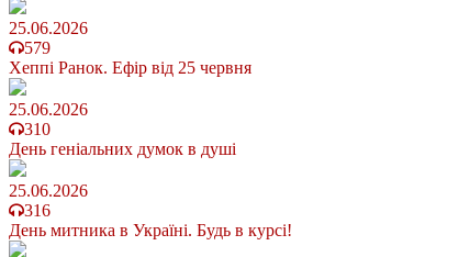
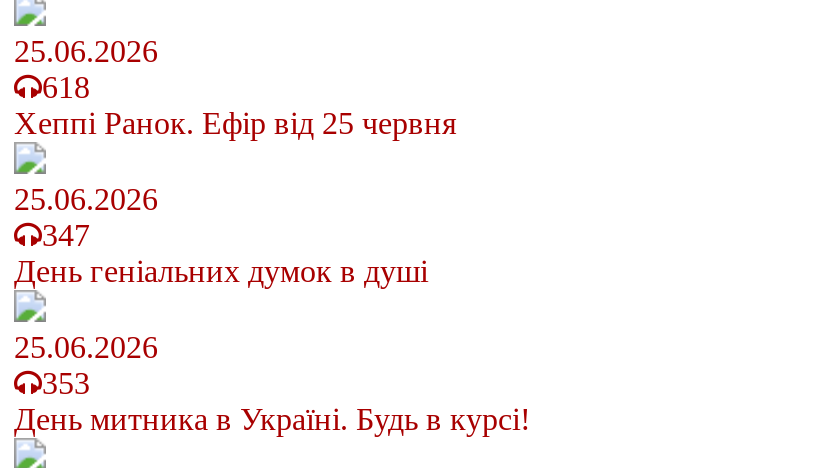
[24,38,51,57] 579 -> [42,70,90,104] 618
[24,120,51,138] 310 -> [42,218,90,252] 347
[24,201,51,220] 316 -> [42,366,90,400] 353

